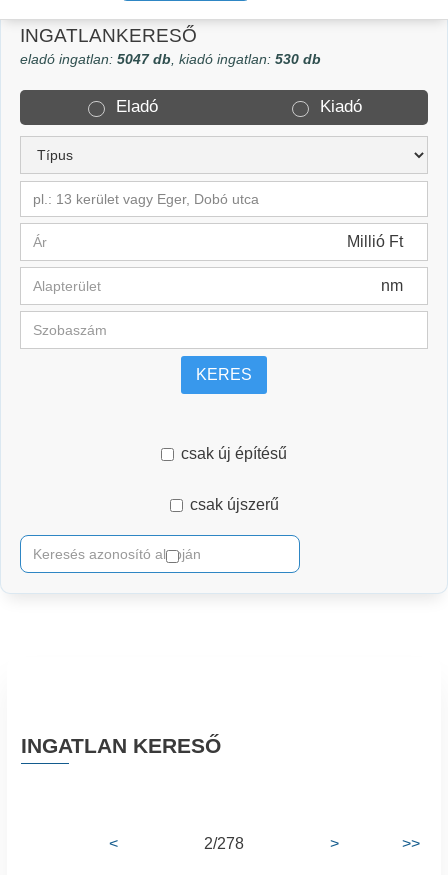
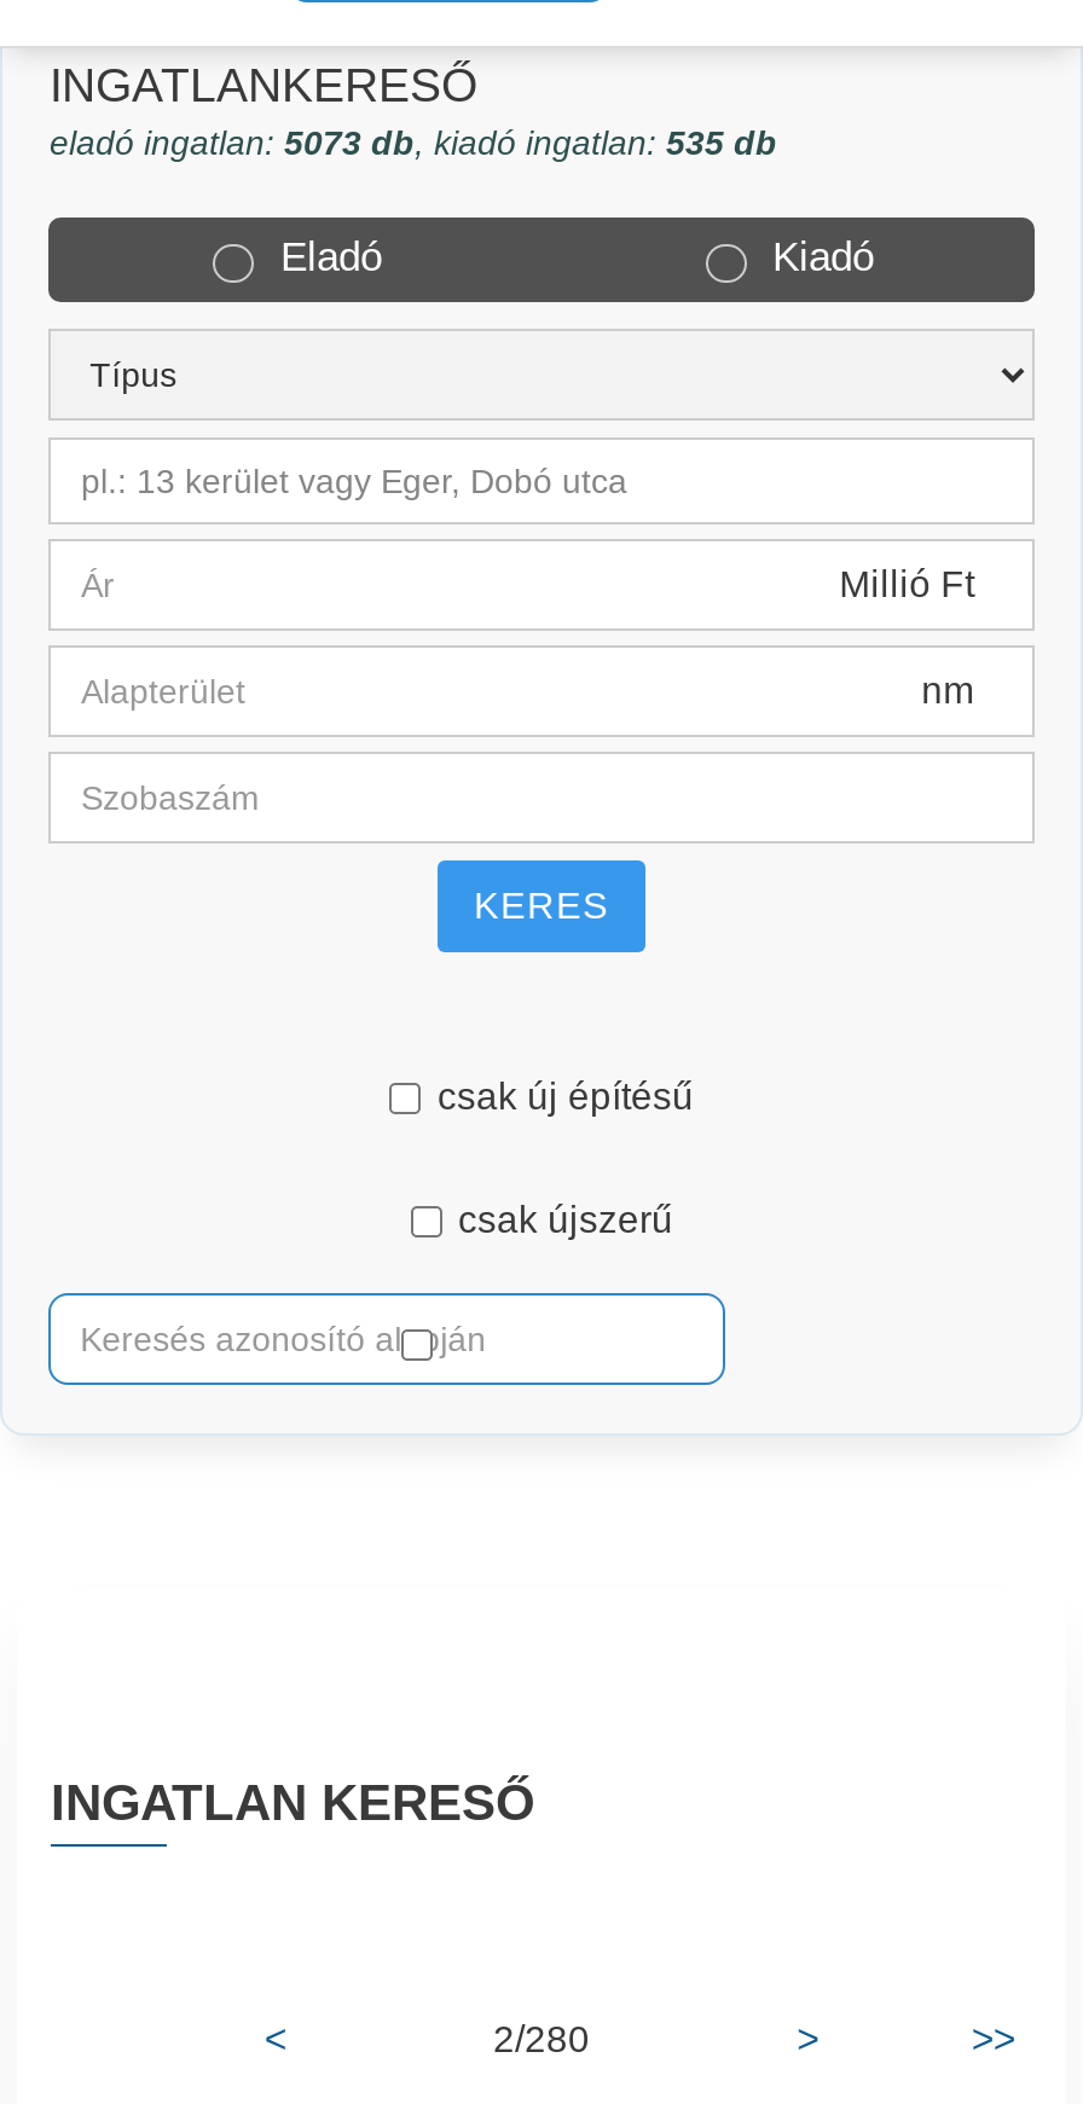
[20,51,321,67] eladó ingatlan: 5047 db, kiadó ingatlan: 530 db -> [50,124,777,163] eladó ingatlan: 5073 db, kiadó ingatlan: 535 db
[204,835,244,852] 2/278 -> [493,2018,590,2059] 2/280

